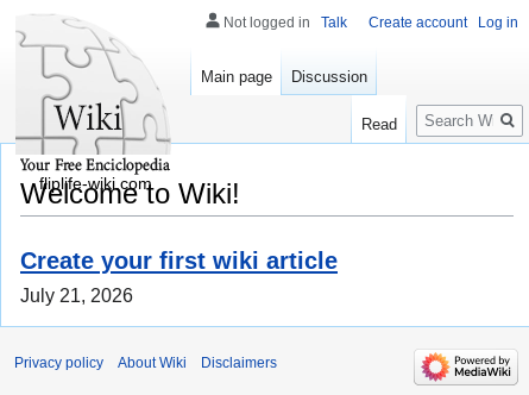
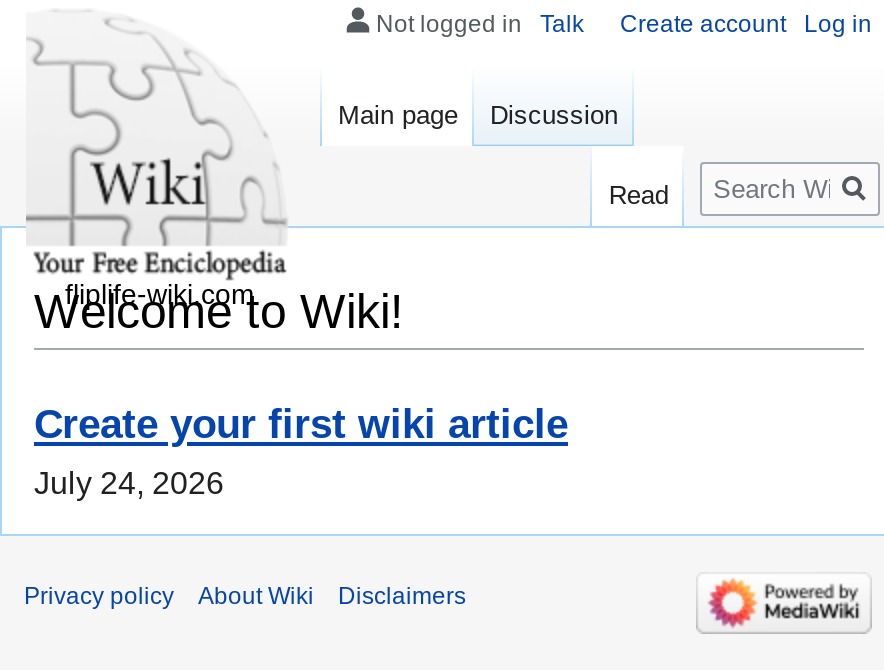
[20,286,133,306] July 21, 2026 -> [34,467,224,501] July 24, 2026

